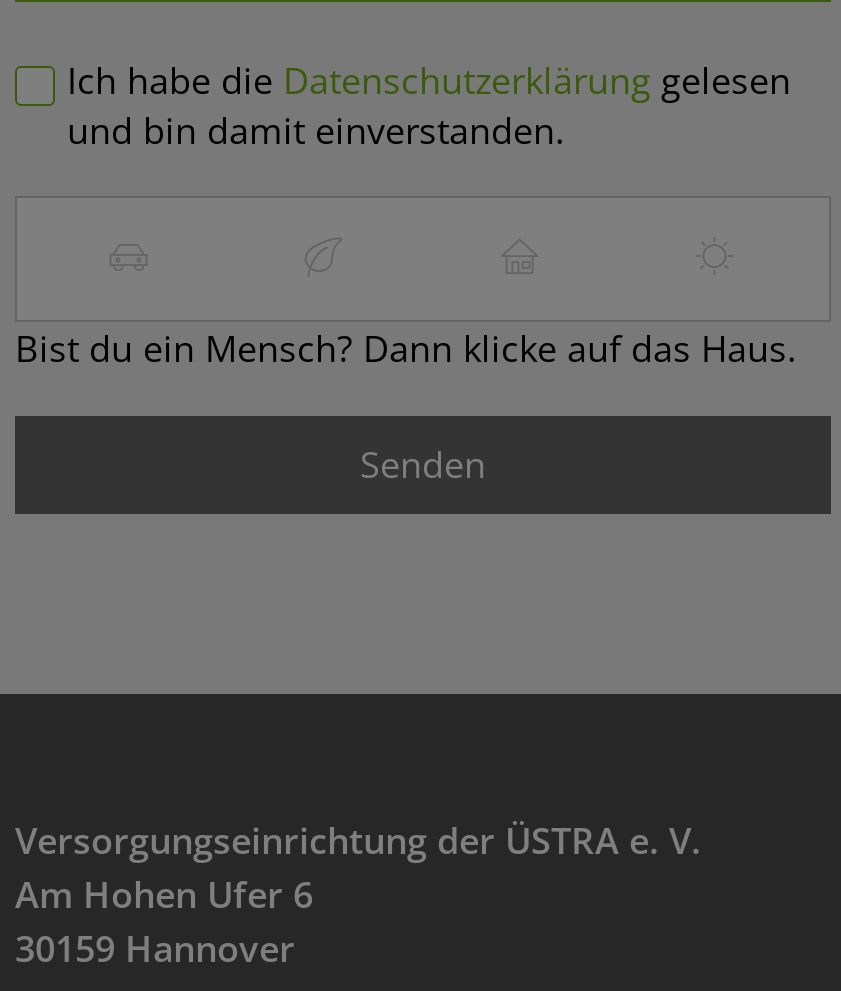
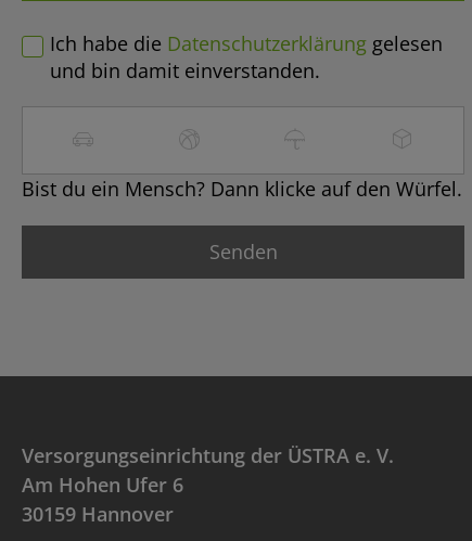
[15,325,797,373] Bist du ein Mensch? Dann klicke auf das Haus. -> [22,176,462,202] Bist du ein Mensch? Dann klicke auf den Würfel.

